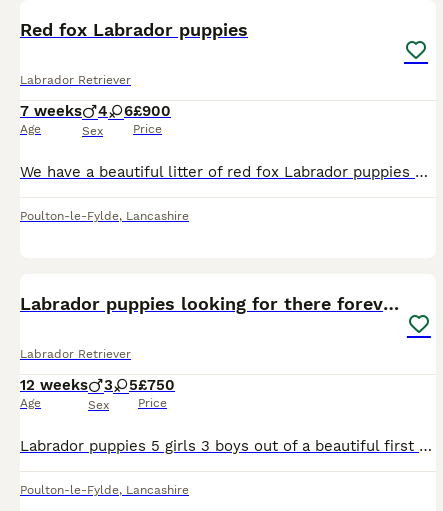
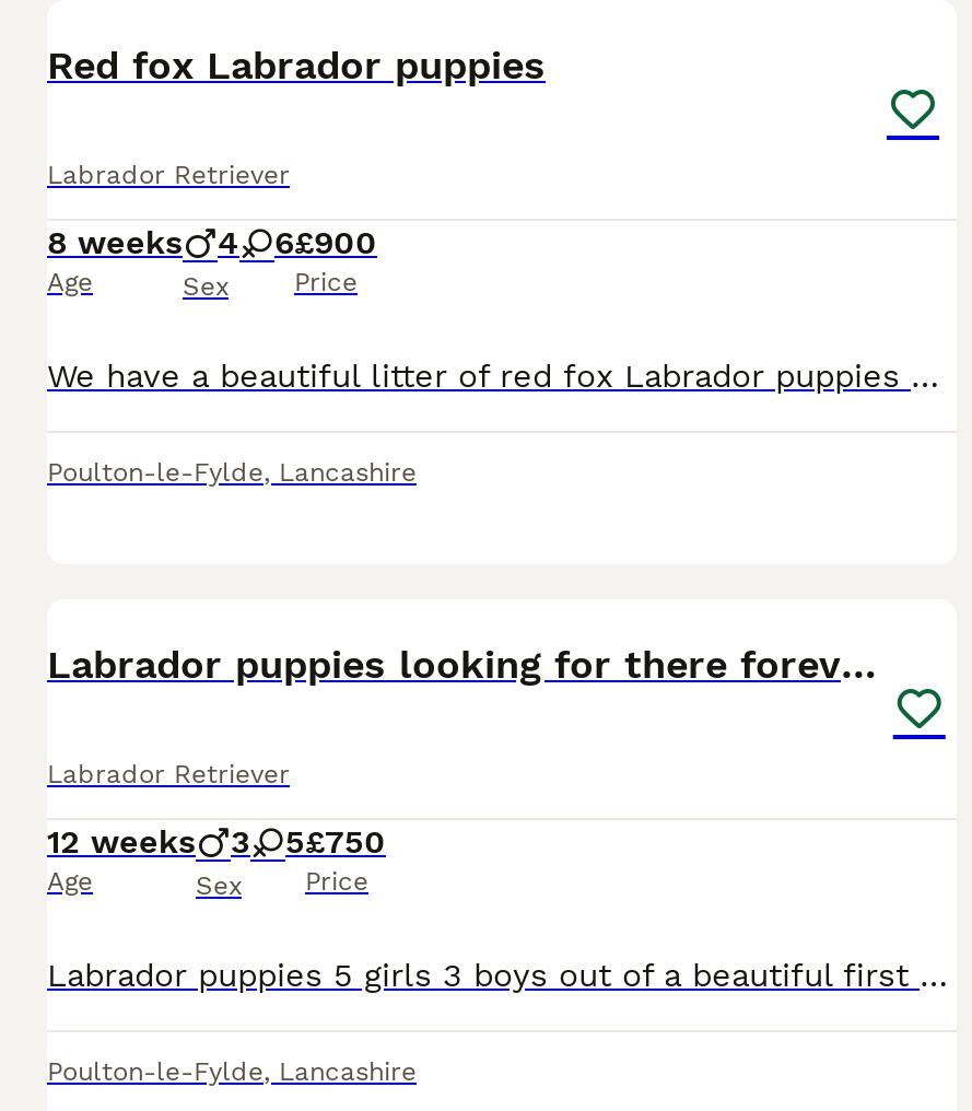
[20,102,171,120] 7 weeks 4 6 £900 -> [47,223,377,262] 8 weeks 4 6 £900

